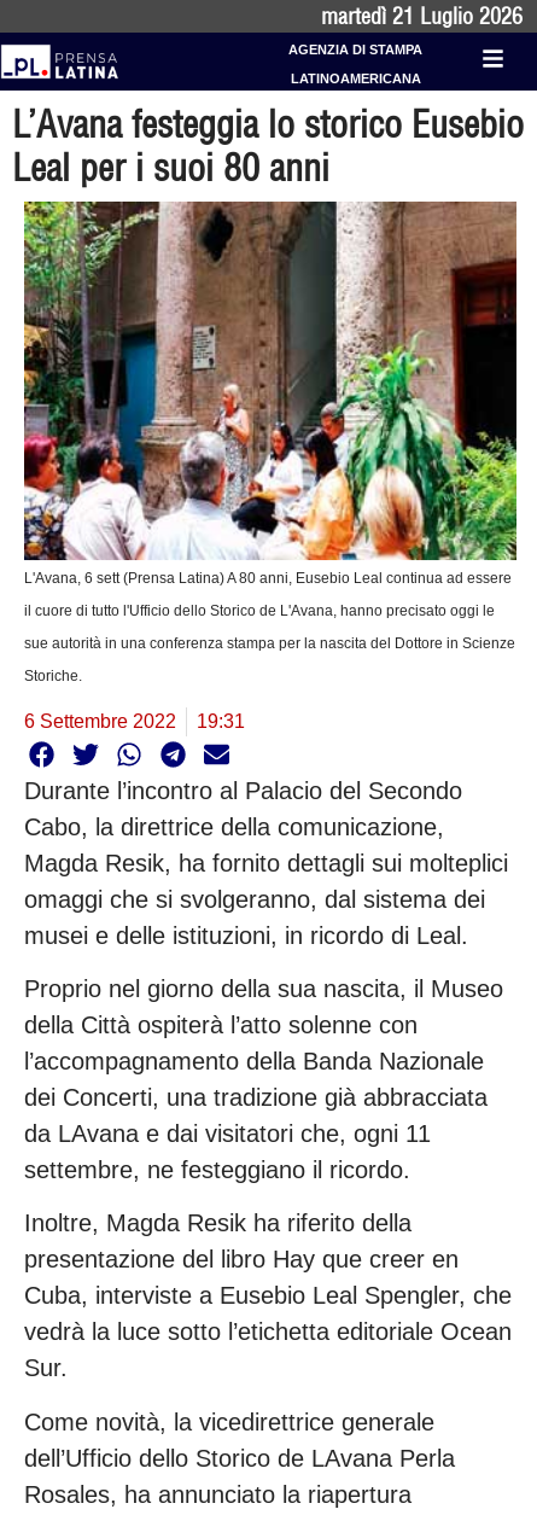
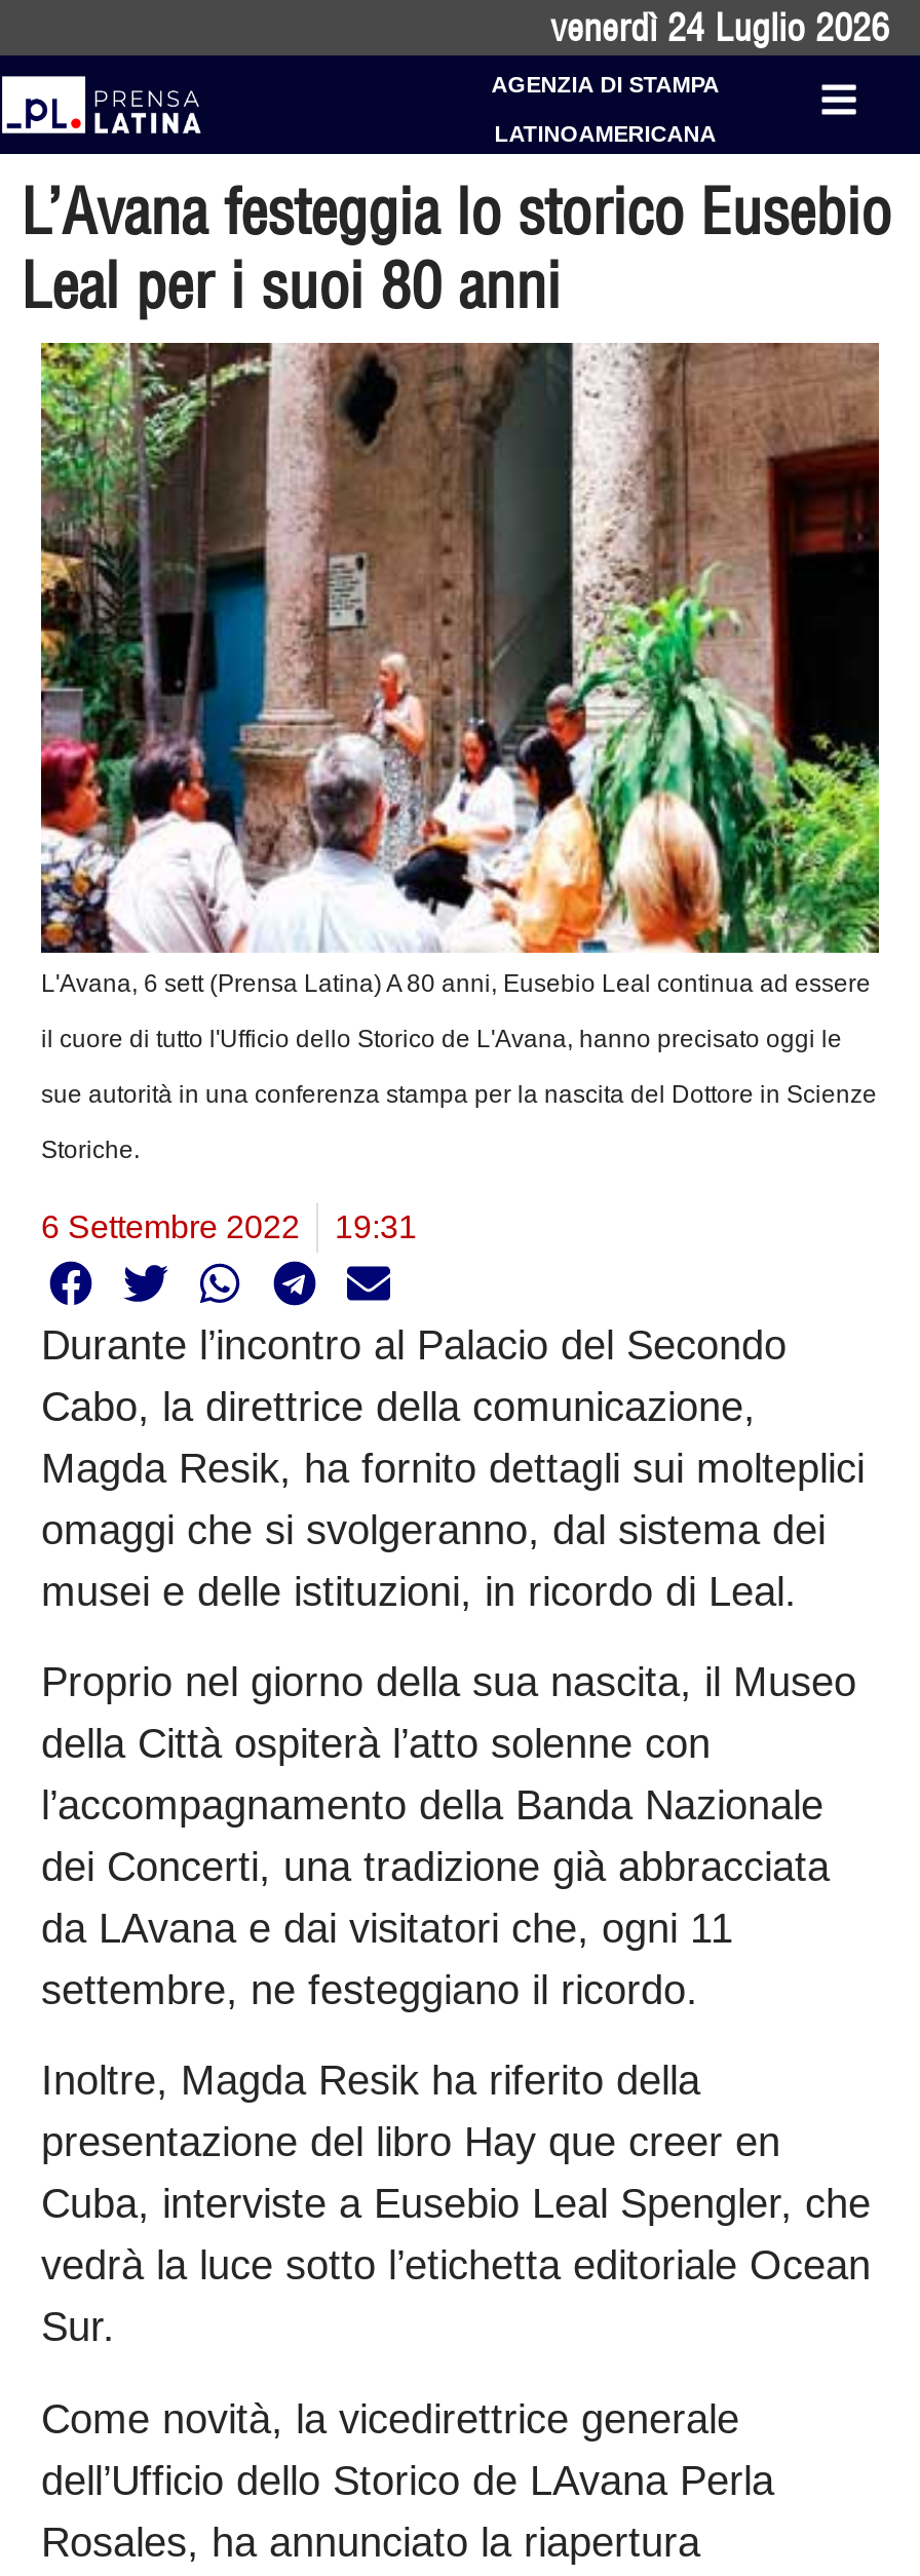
[321,2,523,30] martedì 21 Luglio 2026 -> [550,4,889,51] venerdì 24 Luglio 2026

